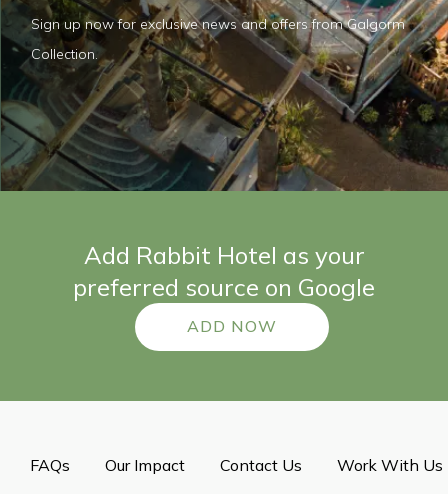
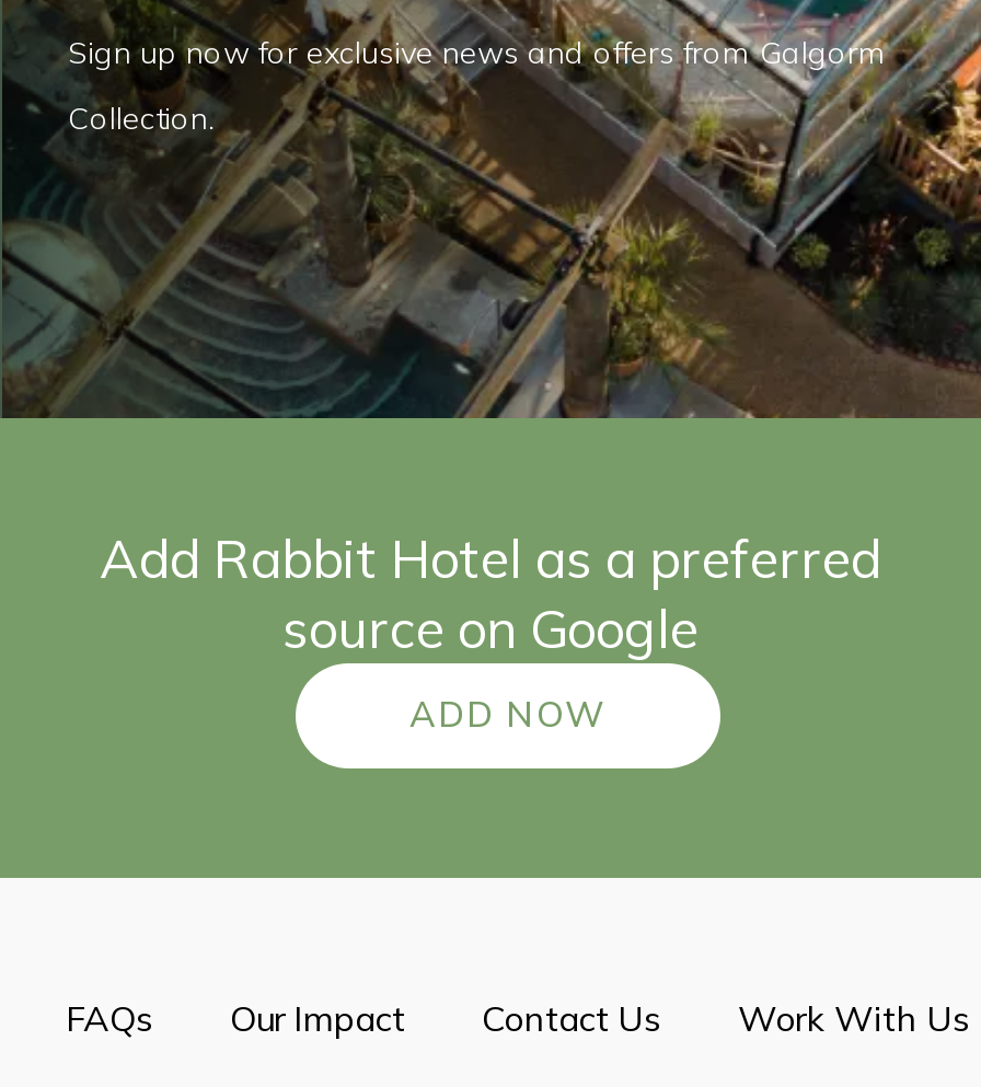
[73,240,375,302] Add Rabbit Hotel as your | preferred source on Google -> [100,526,881,662] Add Rabbit Hotel as a preferred | source on Google

